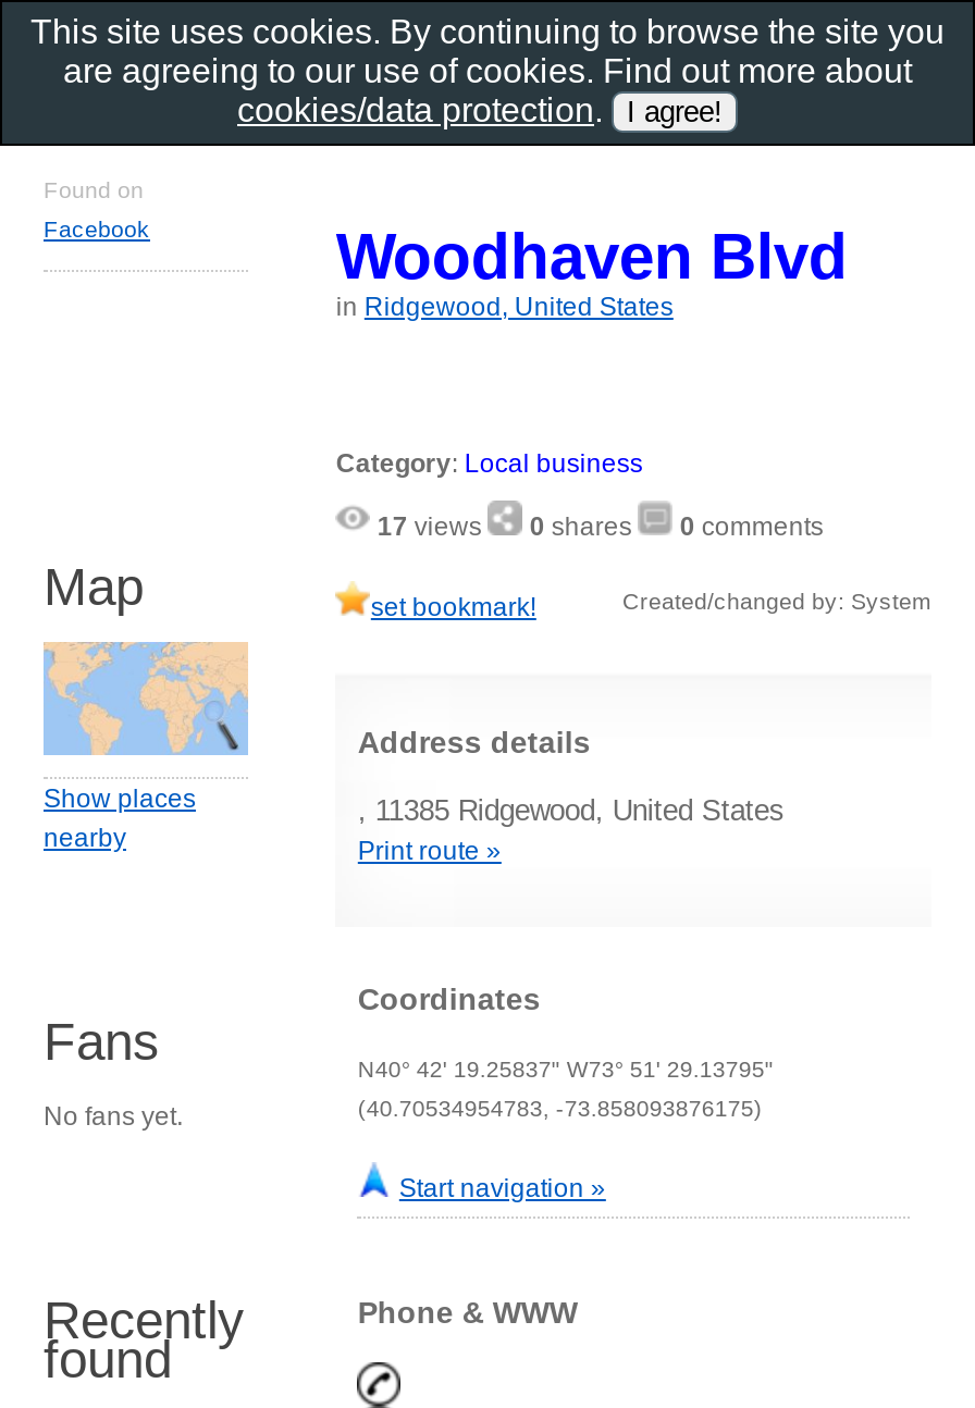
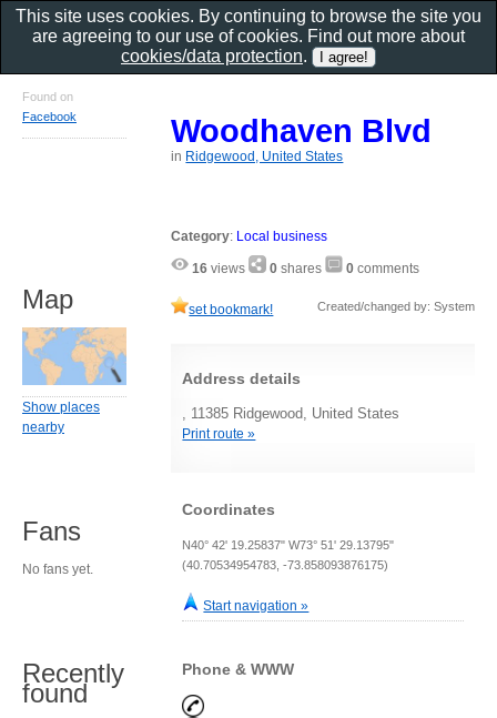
[377,511,824,542] 17 views 0 shares 0 comments -> [192,261,420,276] 16 views 0 shares 0 comments

